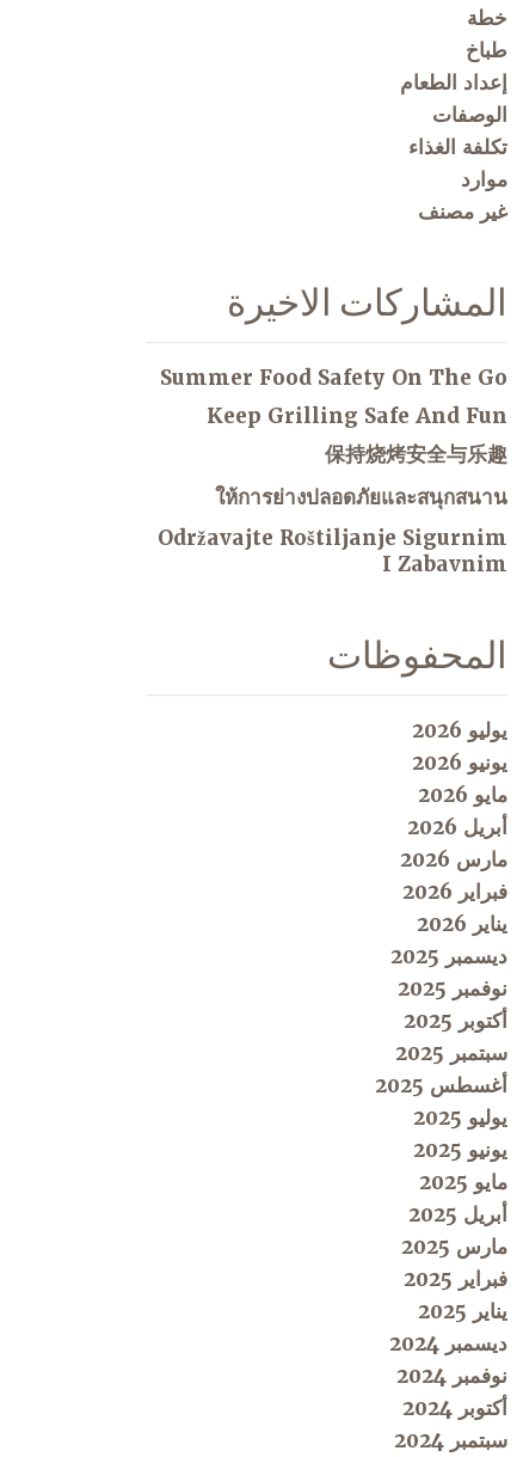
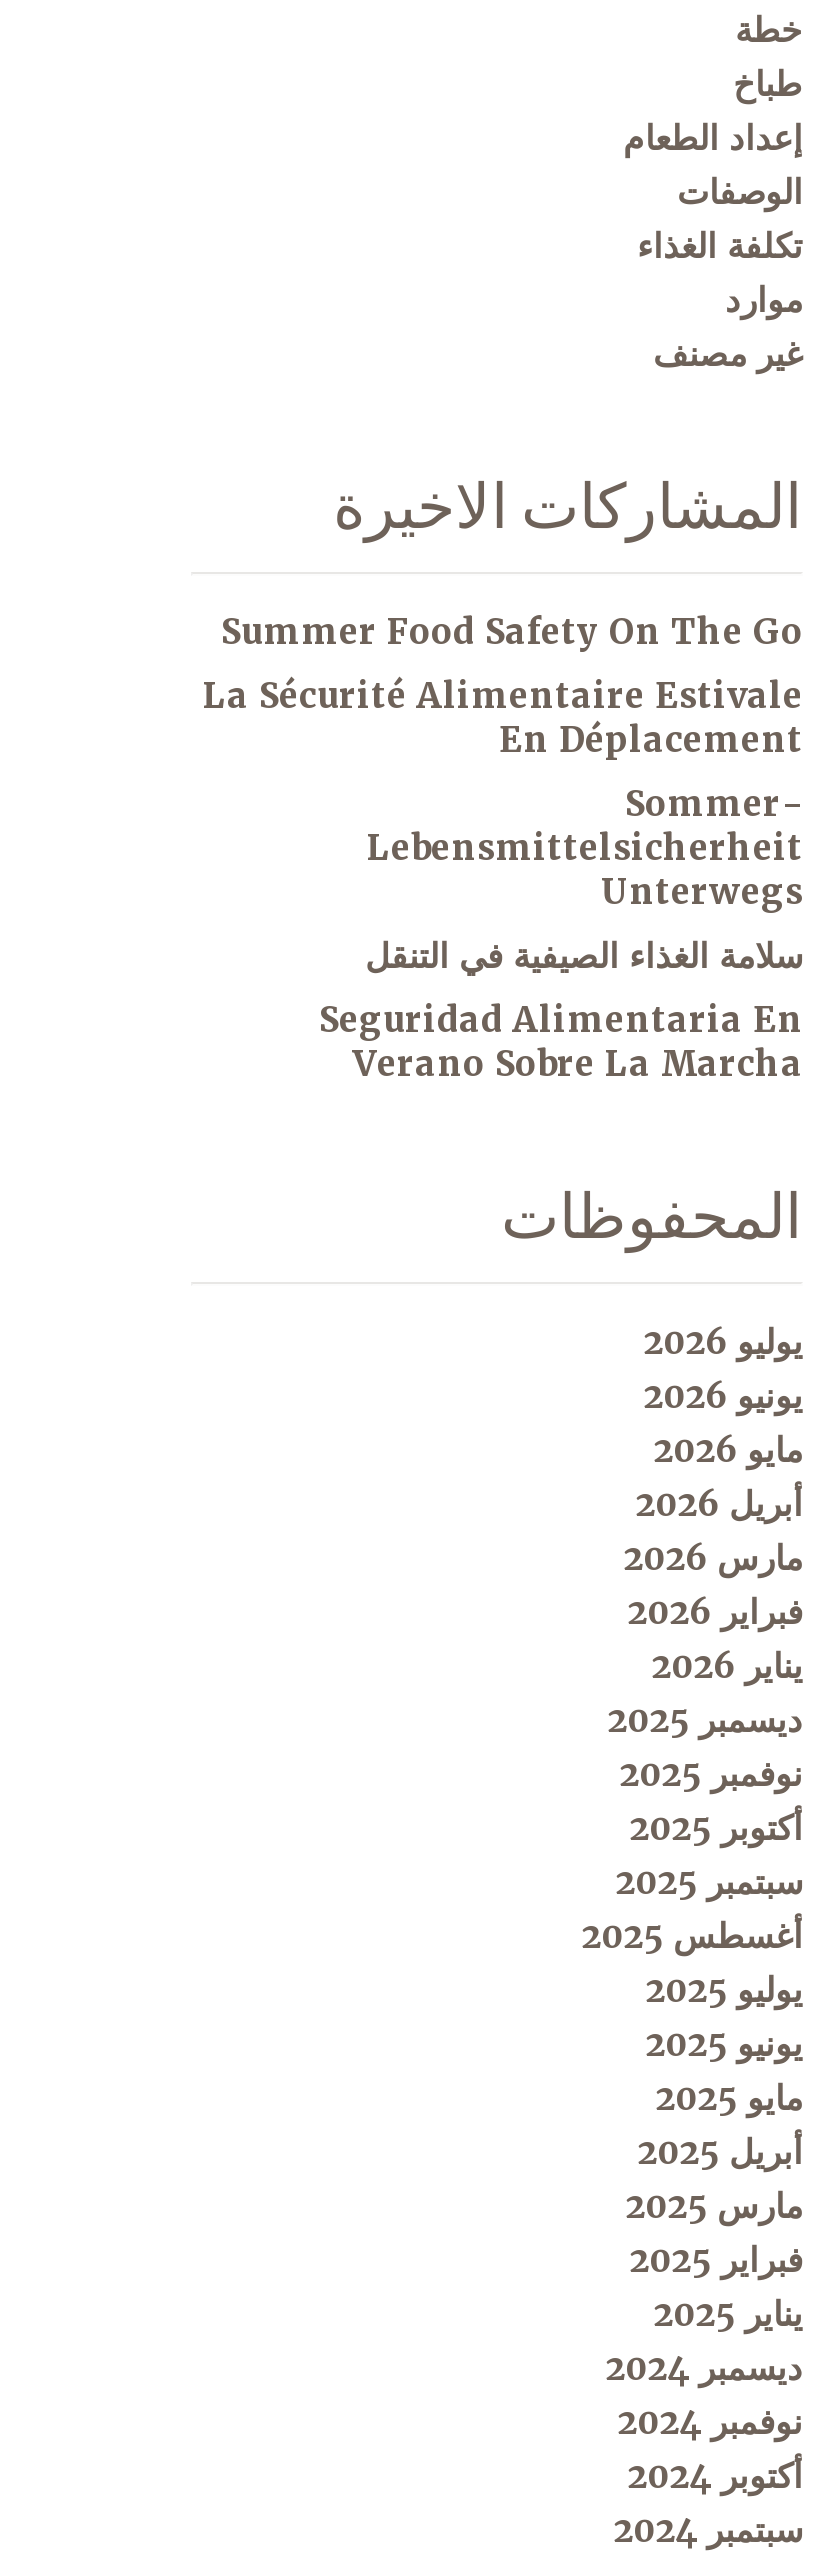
[207,402,507,429] Keep Grilling Safe And Fun -> [203,673,803,761] La Sécurité Alimentaire Estivale | En Déplacement
[325,441,507,467] 保持烧烤安全与乐趣 -> [367,781,803,913] Sommer- | Lebensmittelsicherheit | Unterwegs
[215,484,507,510] ให้การย่างปลอดภัยและสนุกสนาน -> [365,933,803,977] سلامة الغذاء الصيفية في التنقل
[158,524,507,577] Održavajte Roštiljanje Sigurnim | I Zabavnim -> [319,997,803,1085] Seguridad Alimentaria En | Verano Sobre La Marcha

